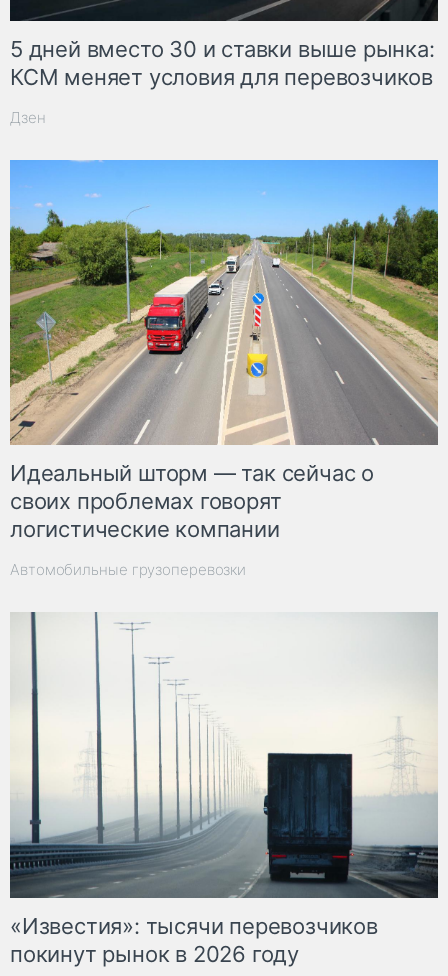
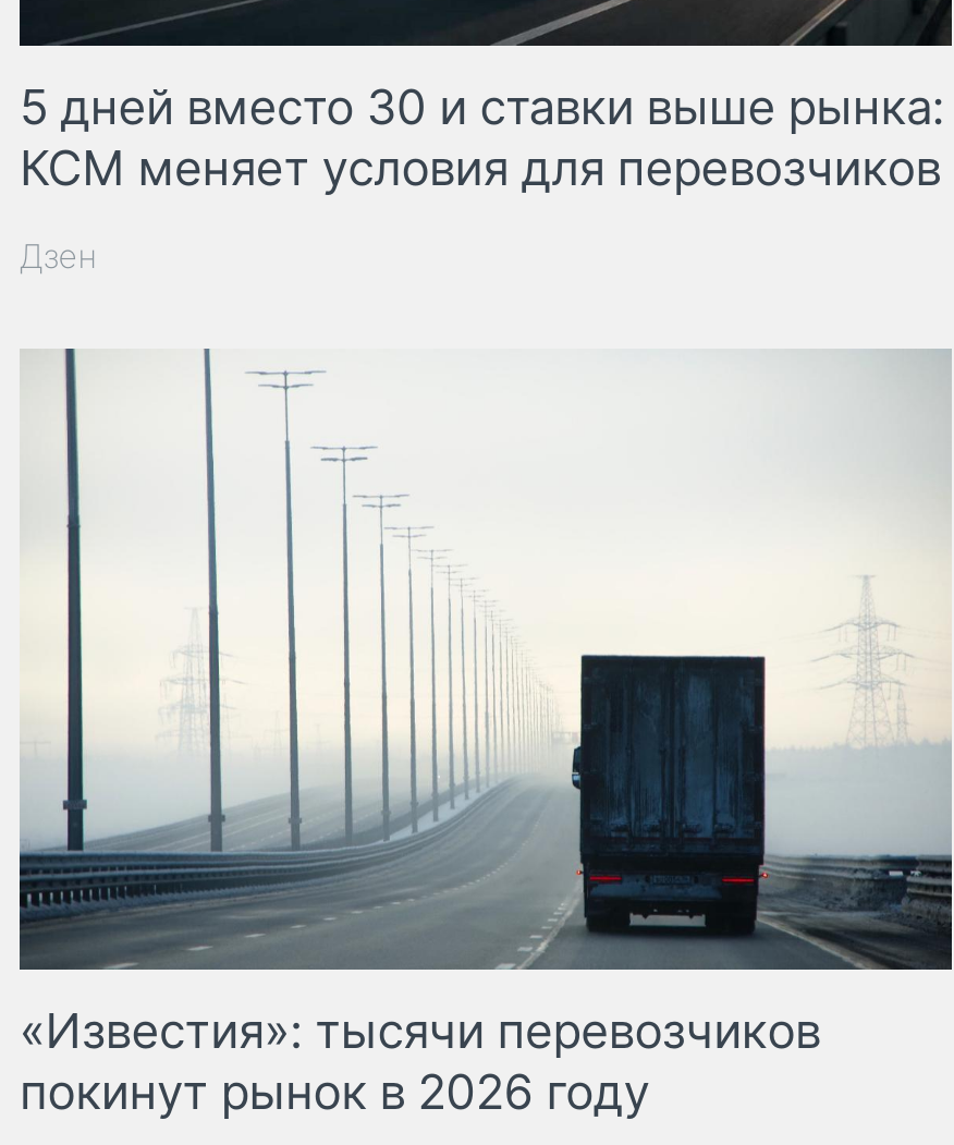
[9,159,439,579] [image] | Идеальный шторм — так сейчас о | своих проблемах говорят | логистические компании | Автомобильные грузоперевозки -> none

